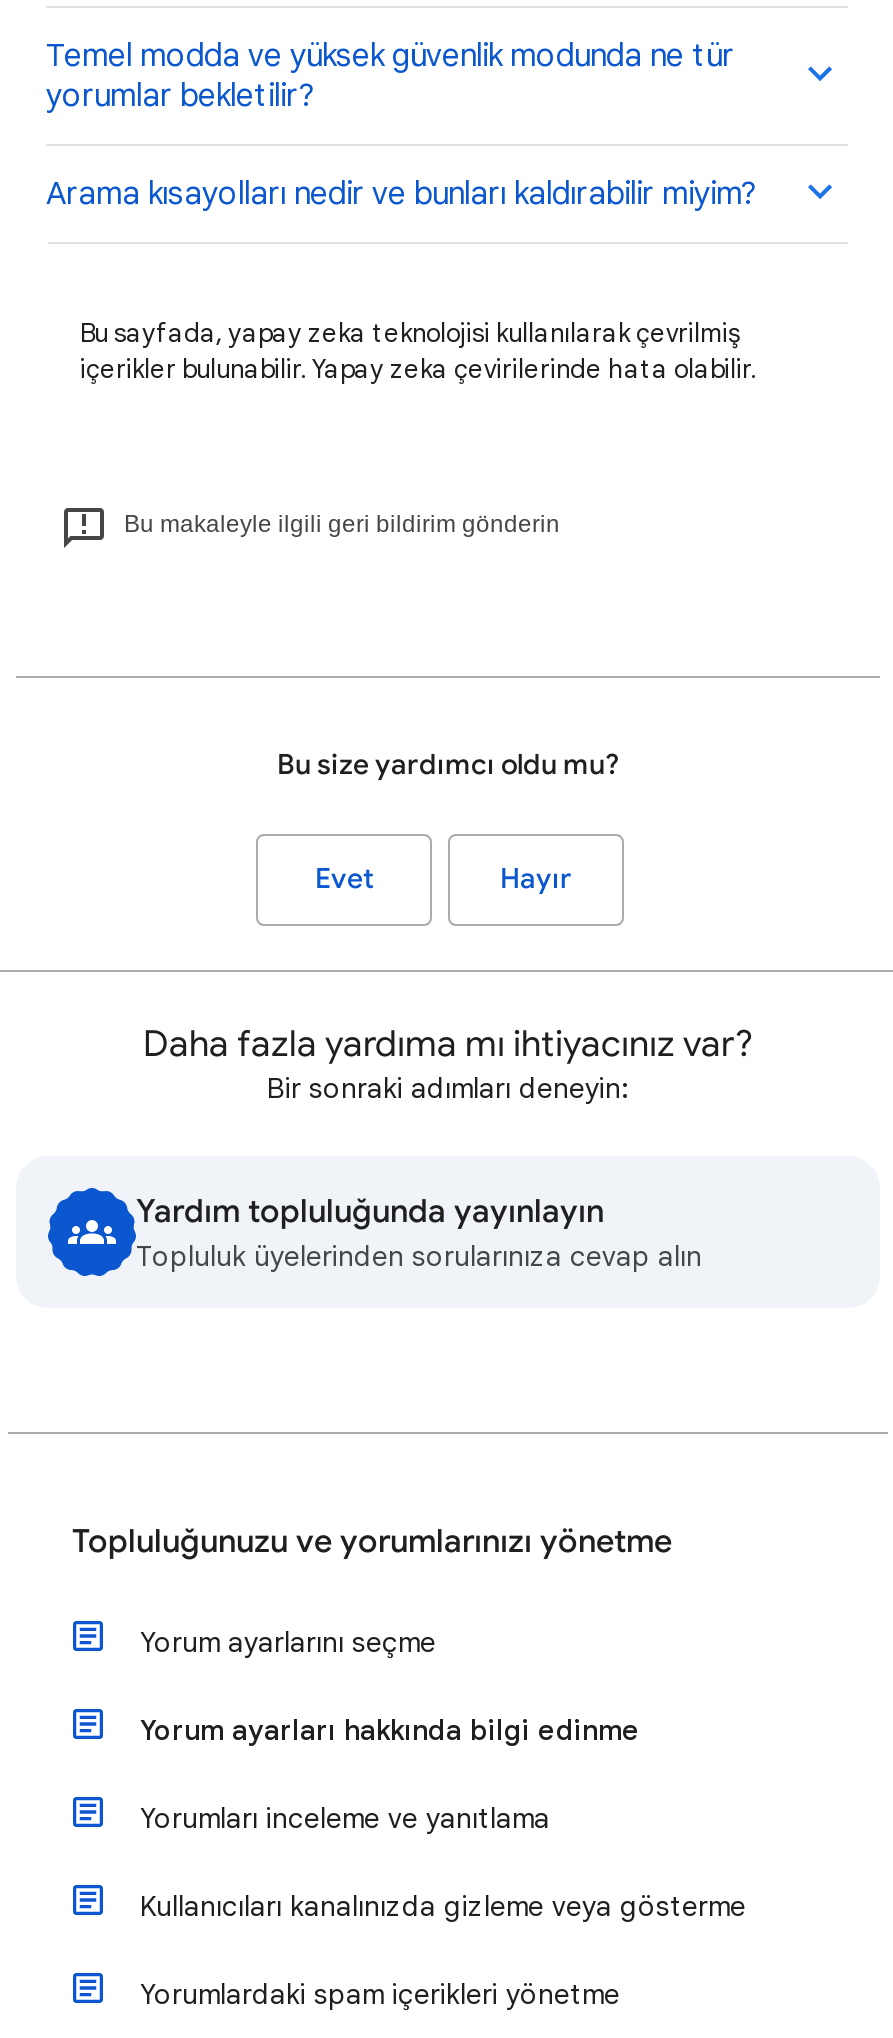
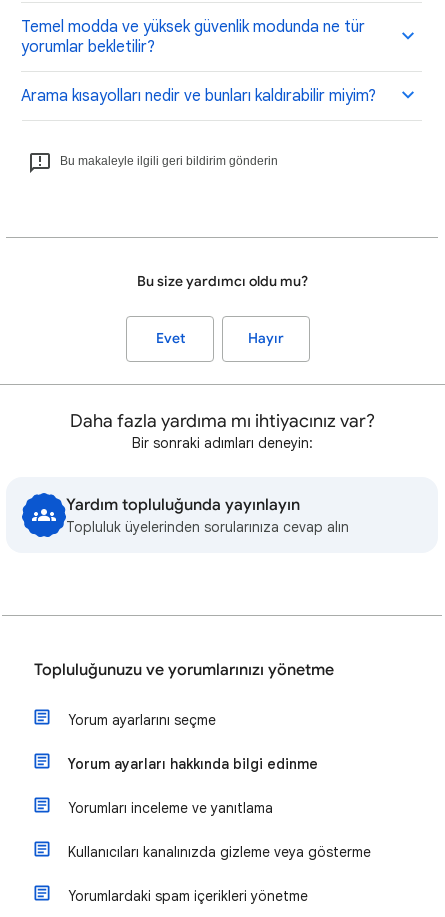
[80,316,756,386] Bu sayfada, yapay zeka teknolojisi kullanılarak çevrilmiş | içerikler bulunabilir. Yapay zeka çevirilerinde hata olabilir. -> none

